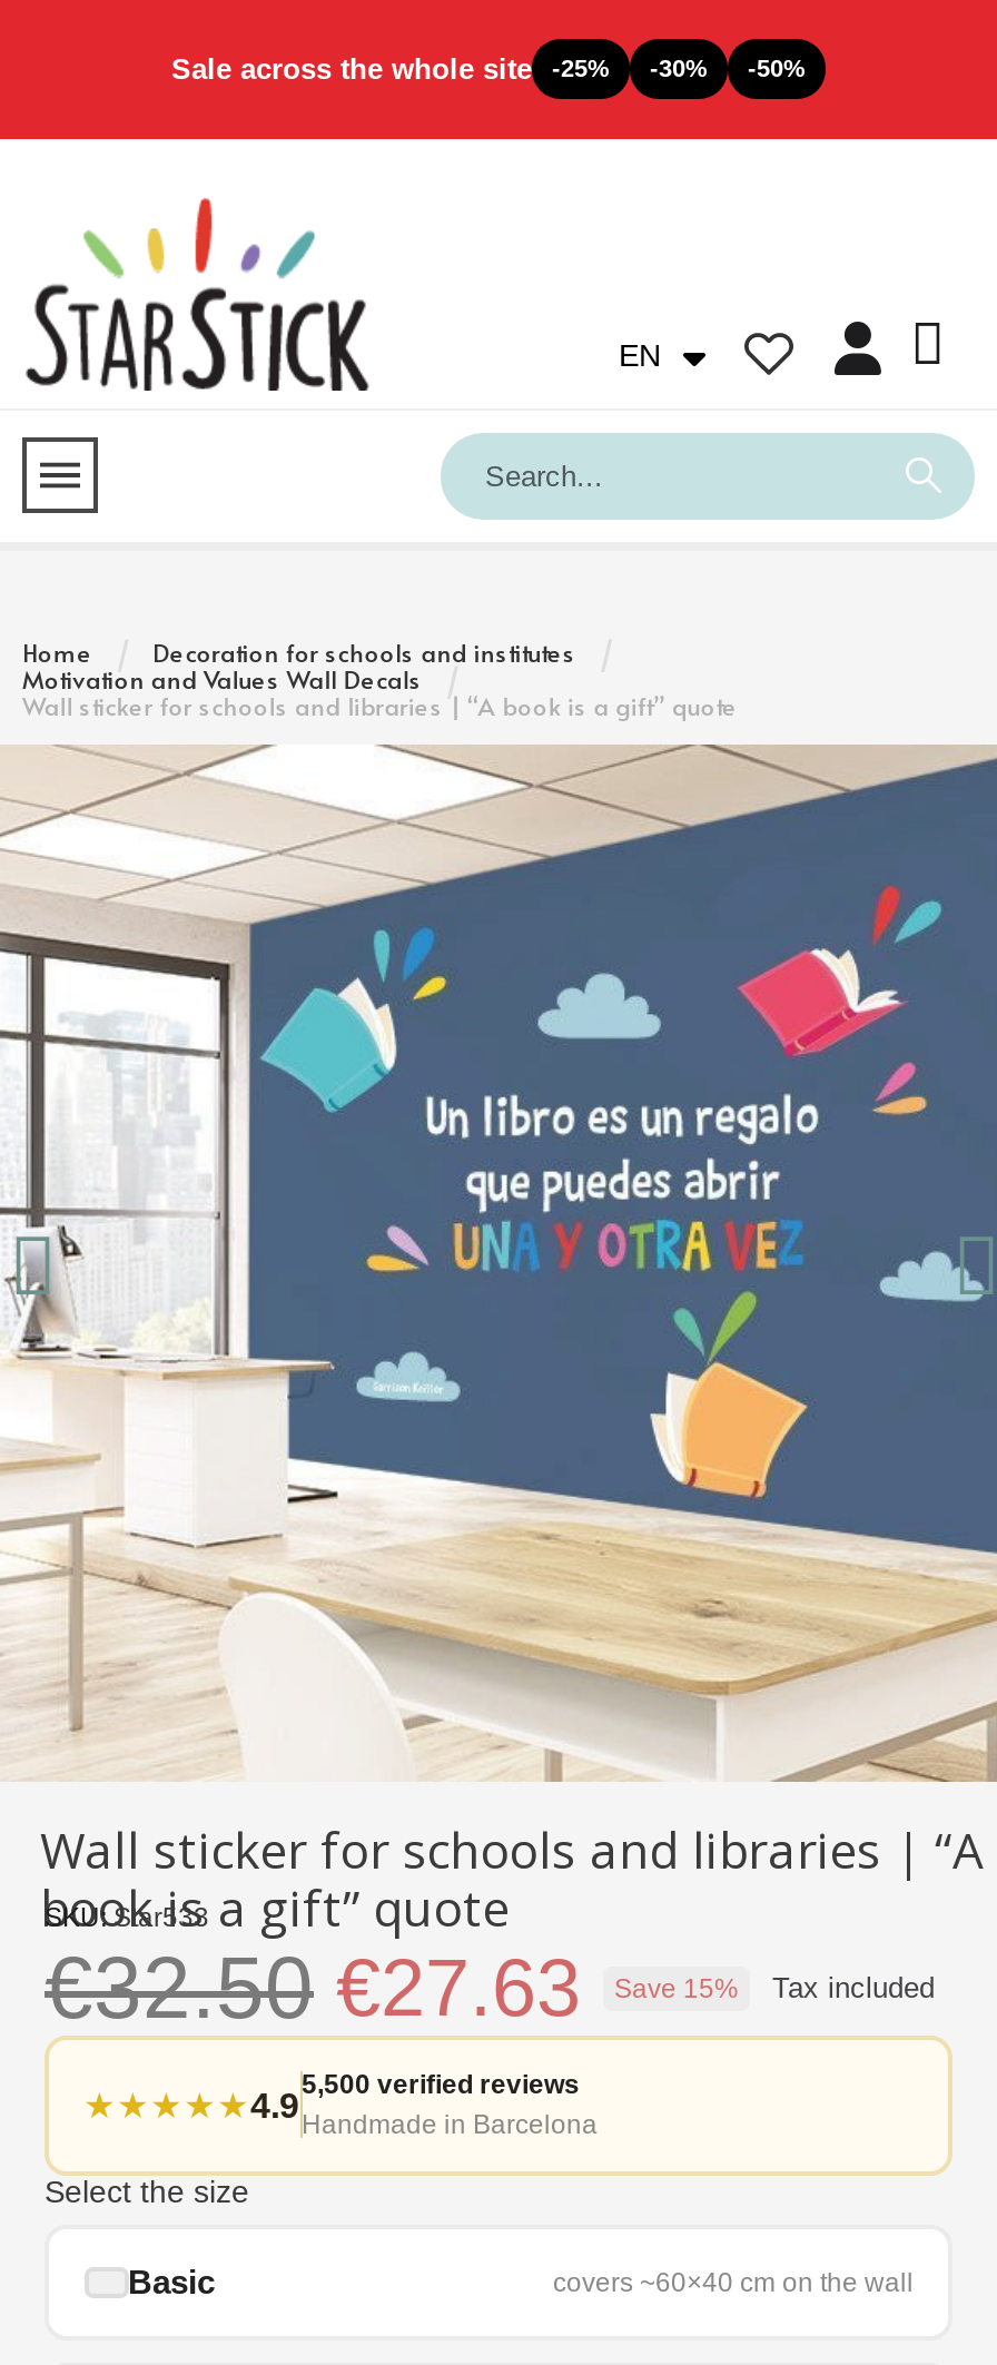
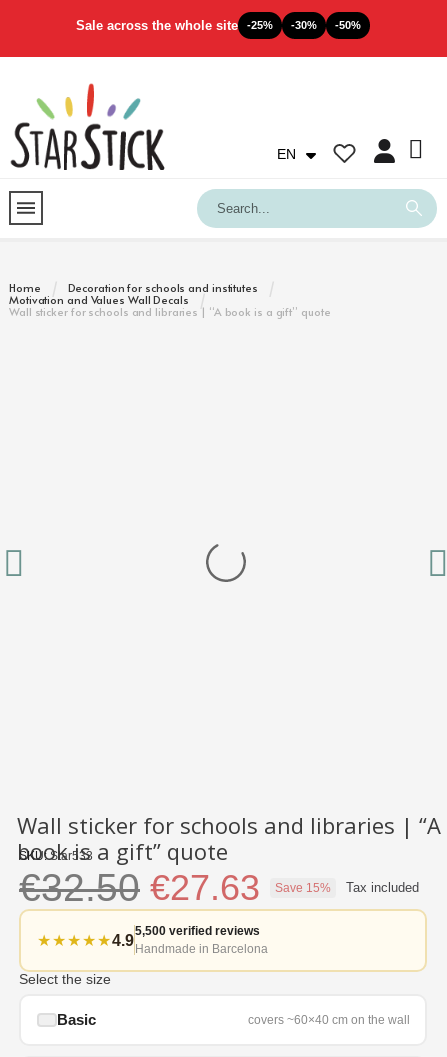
[7,742,990,1784] [image] -> none

